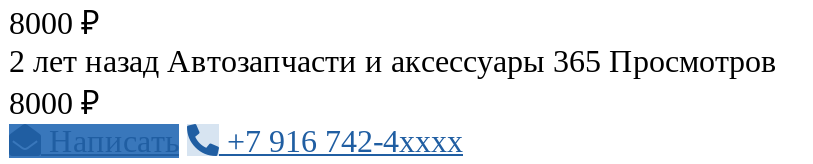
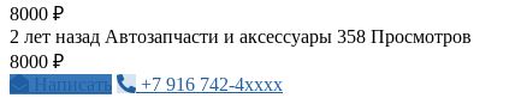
[9,44,777,78] 2 лет назад Автозапчасти и аксессуары 365 Просмотров -> [10,26,472,46] 2 лет назад Автозапчасти и аксессуары 358 Просмотров

